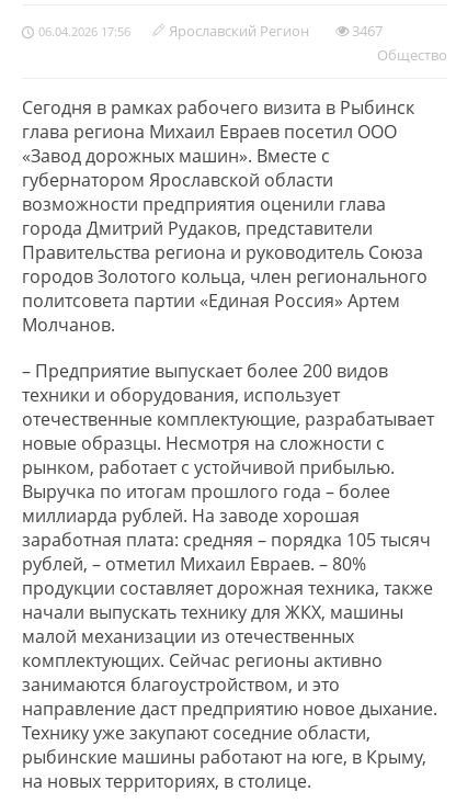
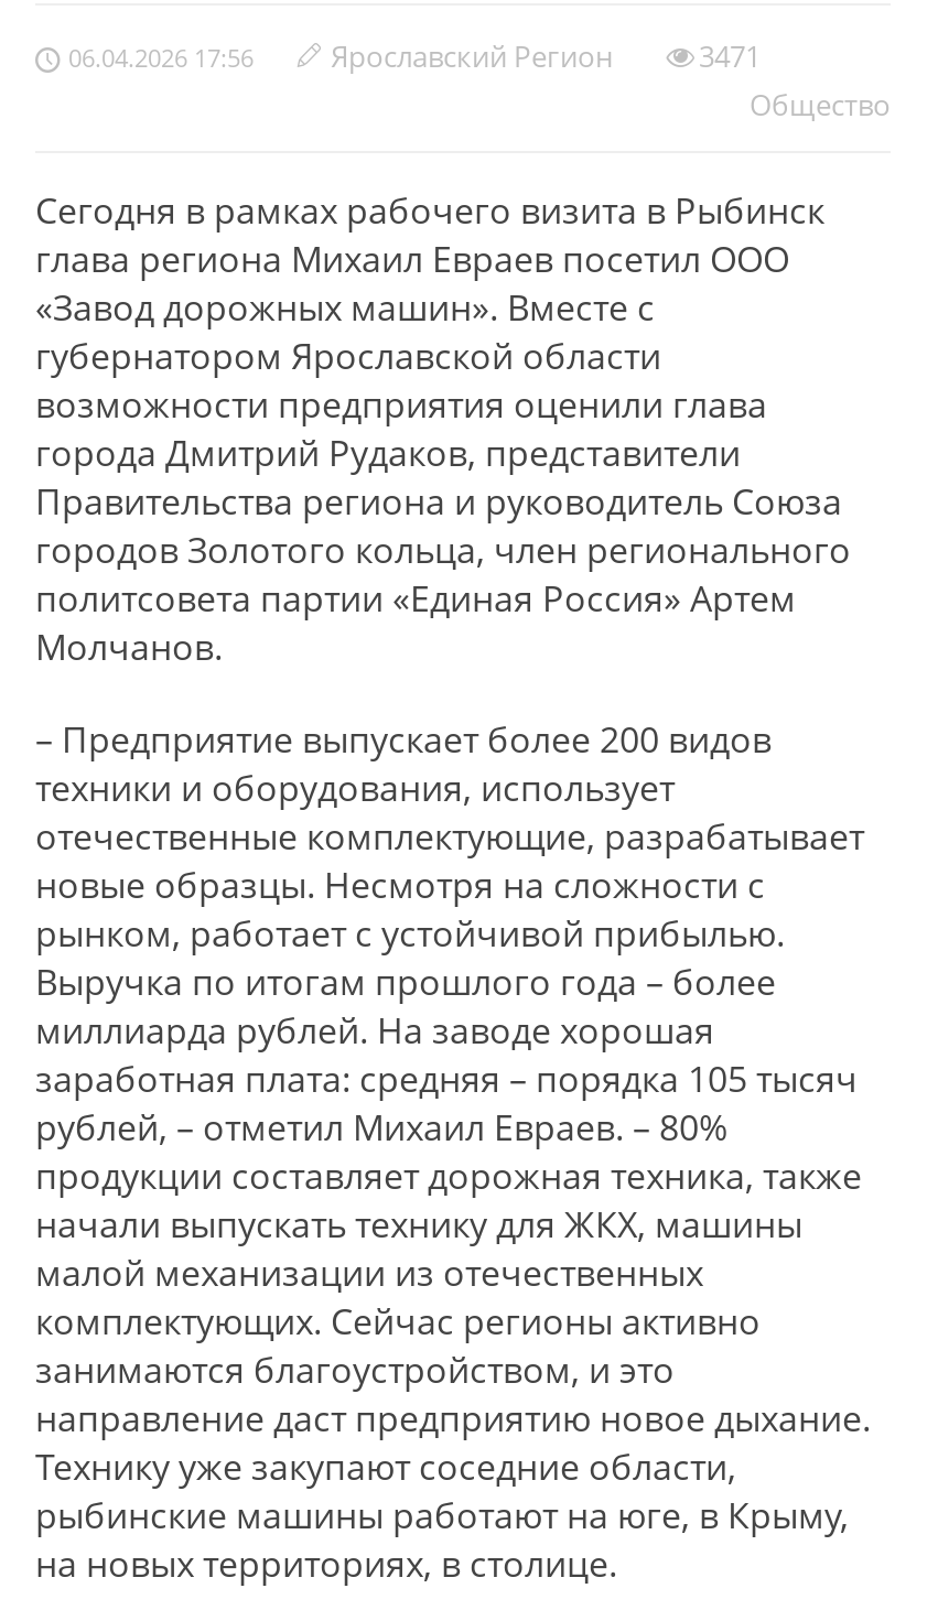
[352,21,383,41] 3467 -> [699,36,761,76] 3471

